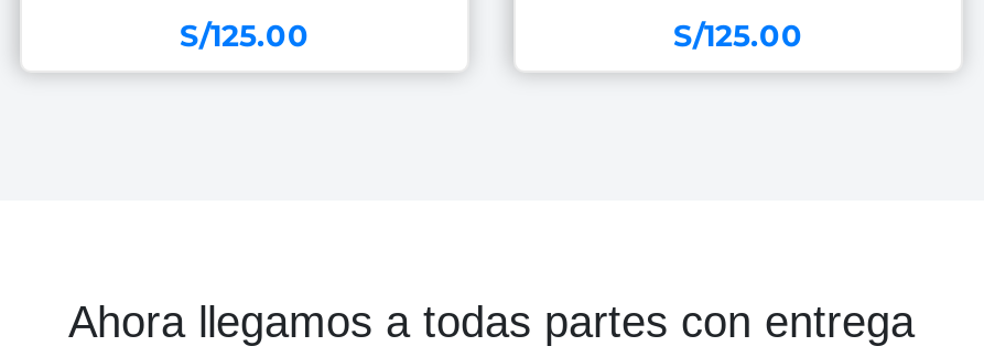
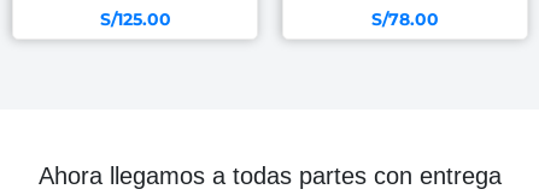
[673,17,803,52] S/125.00 -> [371,9,439,28] S/78.00

